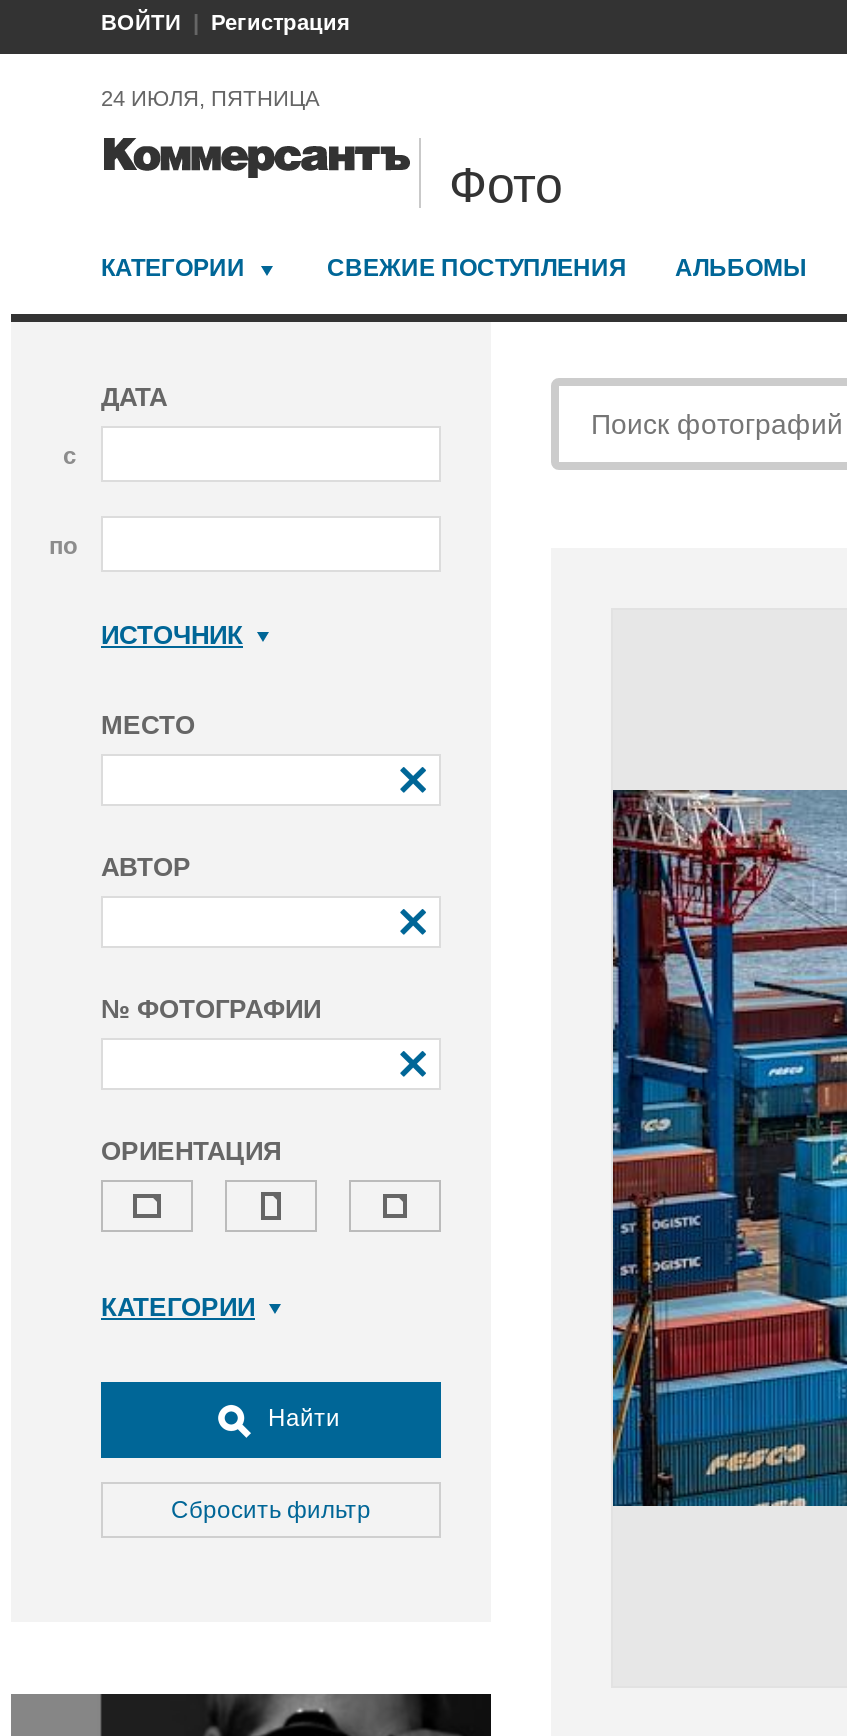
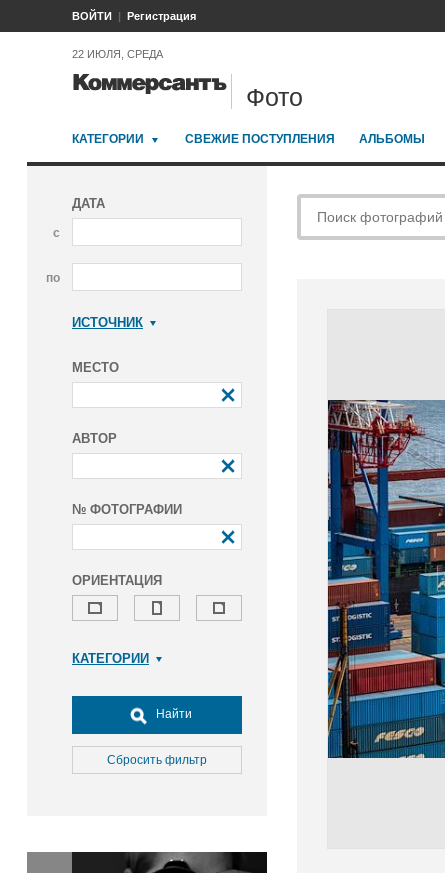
[101,86,319,110] 24 ИЮЛЯ, ПЯТНИЦА -> [72,48,163,60] 22 ИЮЛЯ, СРЕДА

